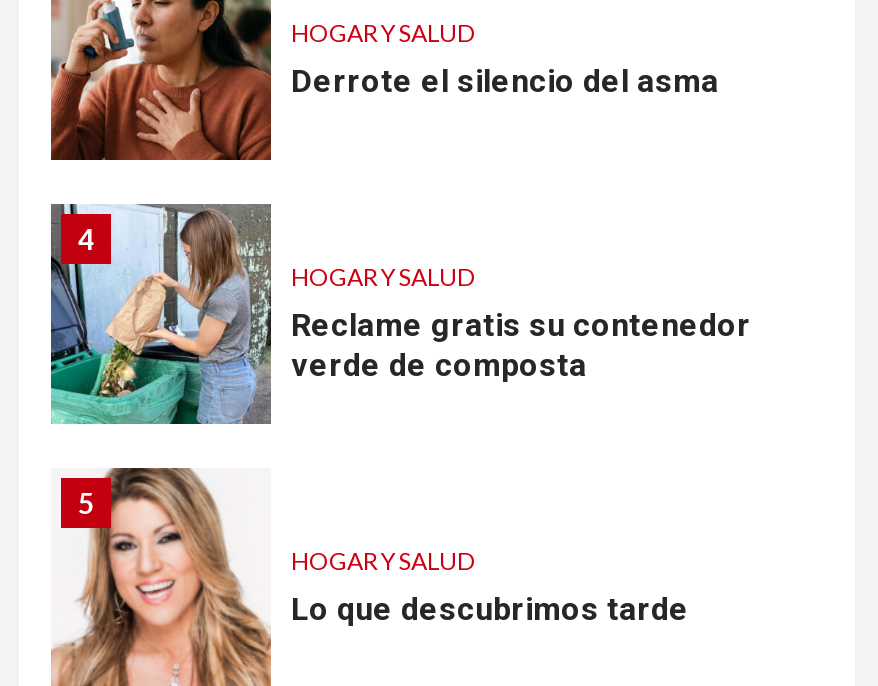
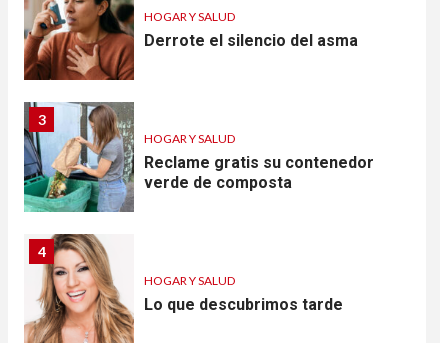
[78,222,94,256] 4 -> [37,111,45,128] 3
[78,486,94,520] 5 -> [37,243,45,260] 4

